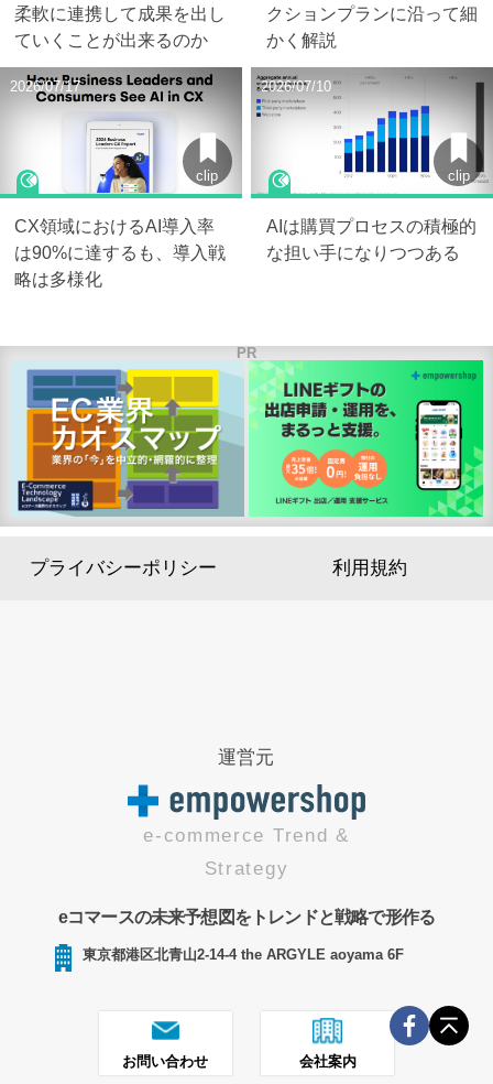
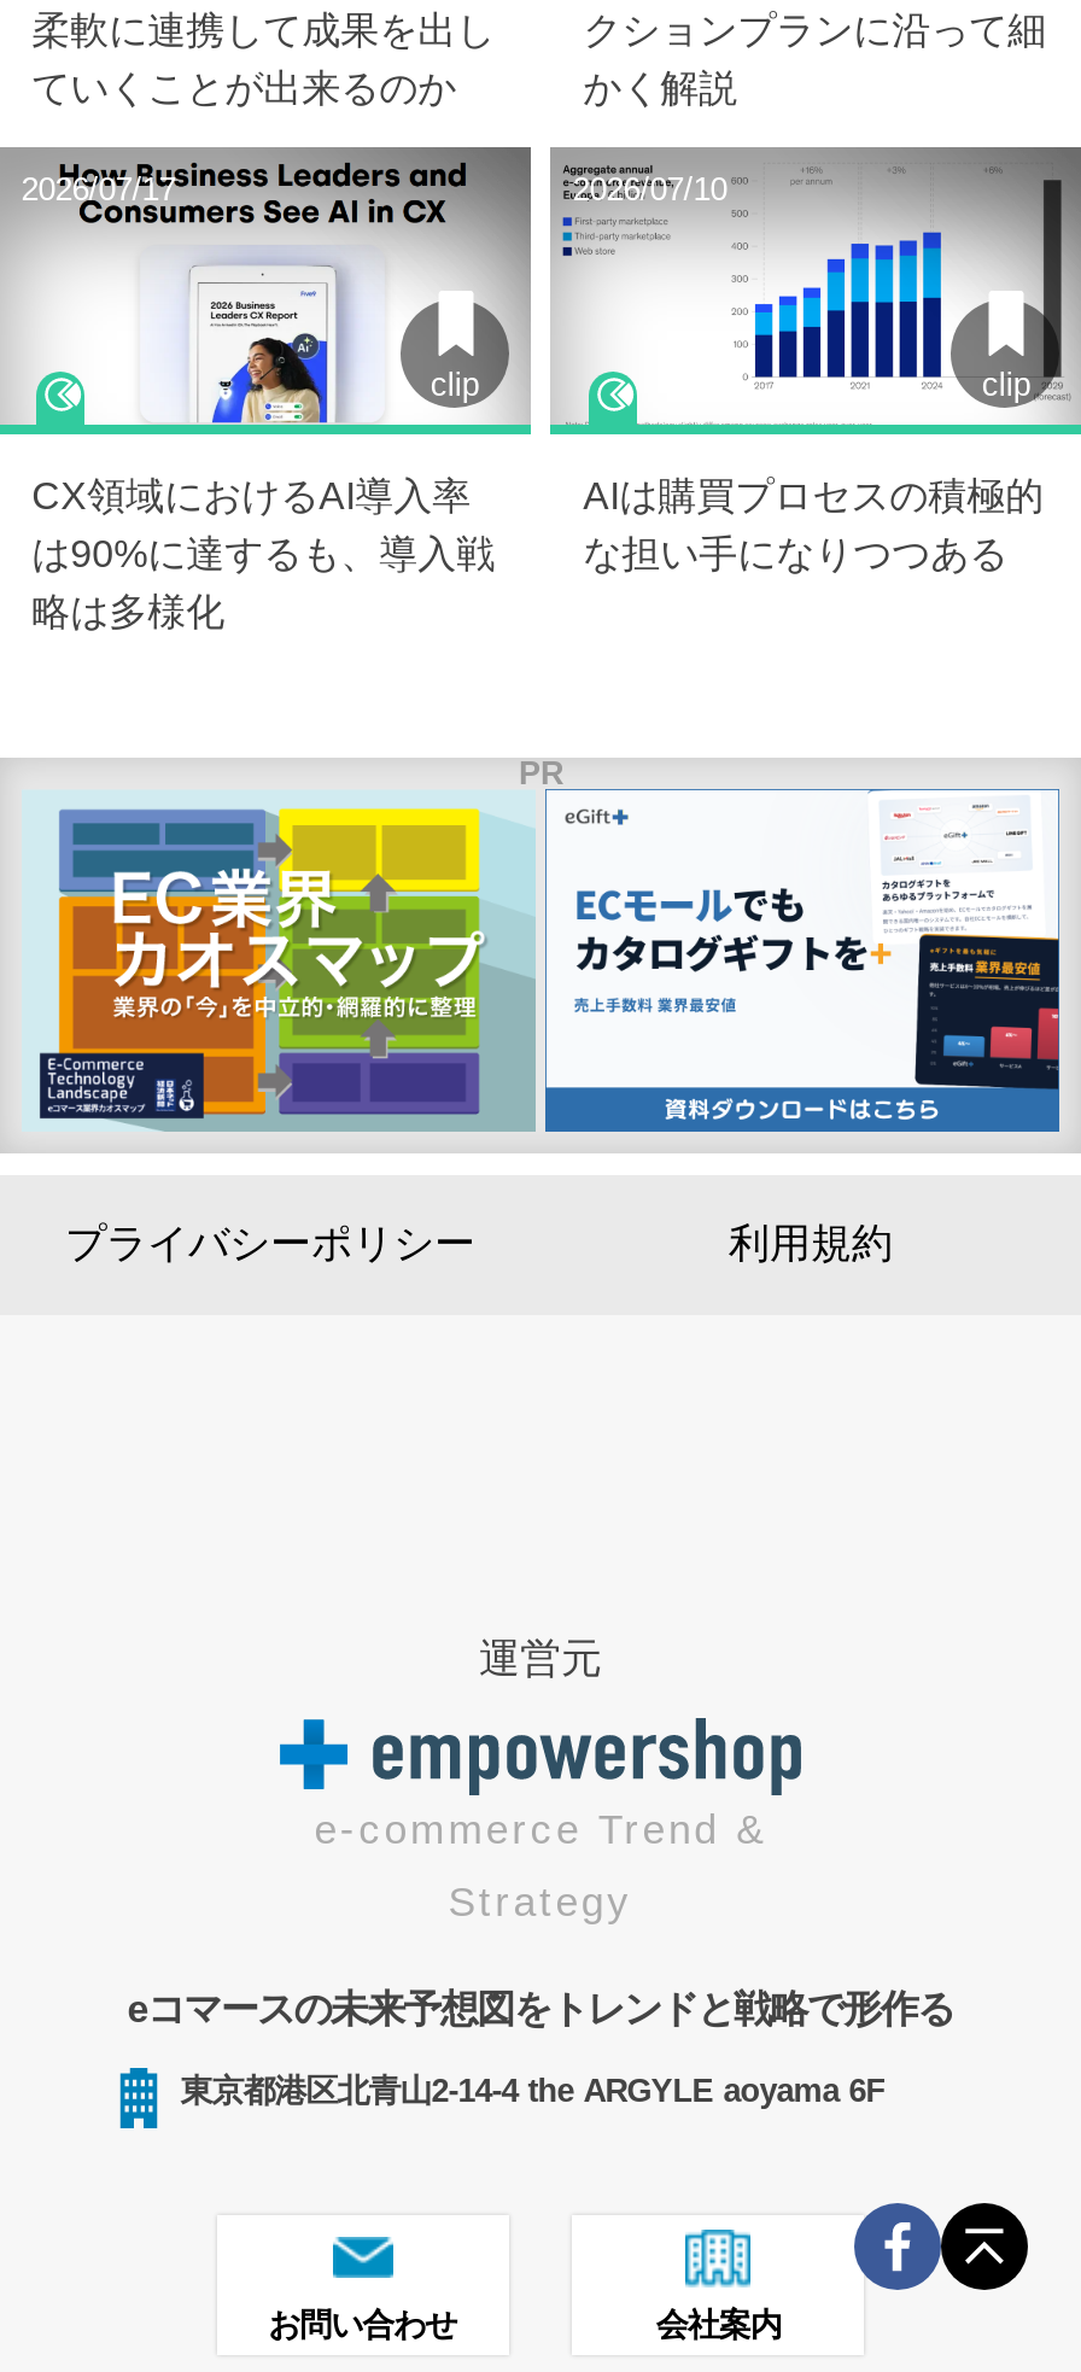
[249,359,484,518] [image] -> [543,789,1062,1134] [image]

